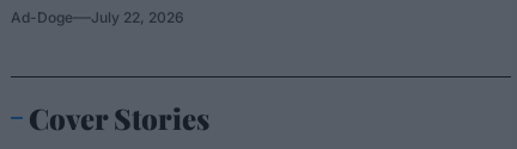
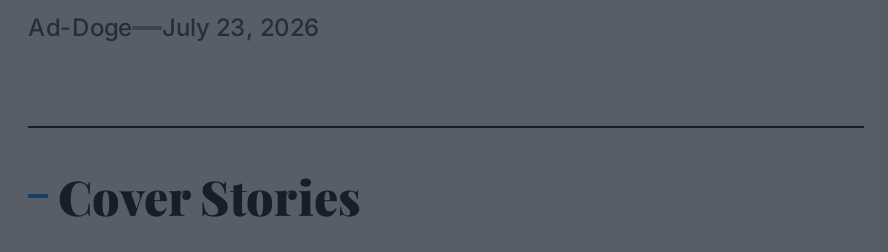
[11,8,184,26] Ad-Doge July 22, 2026 -> [28,11,320,41] Ad-Doge July 23, 2026

